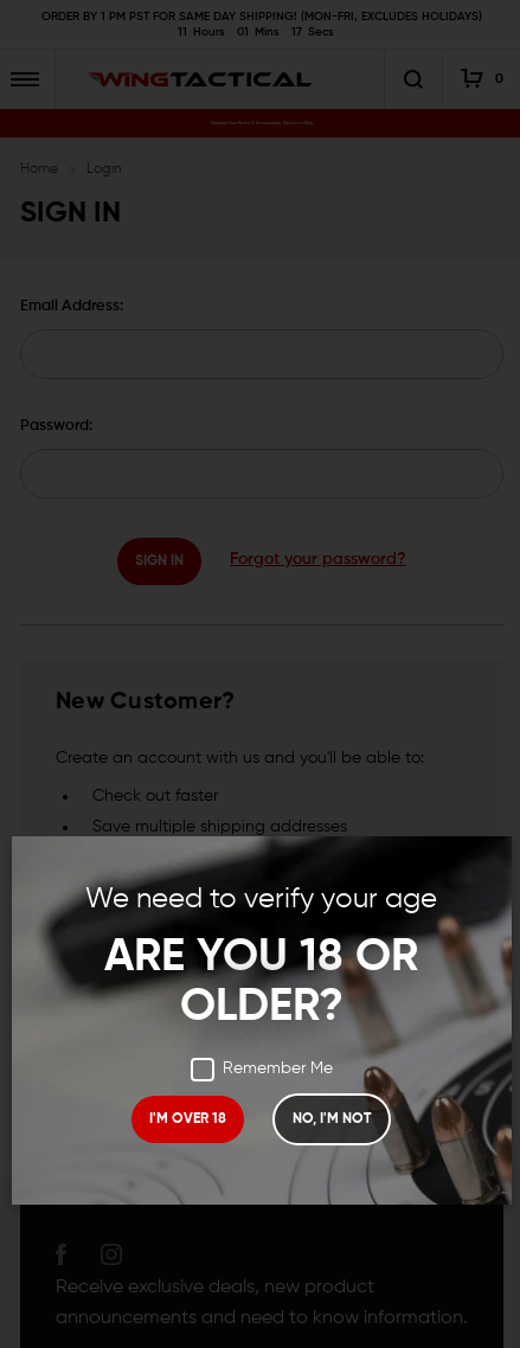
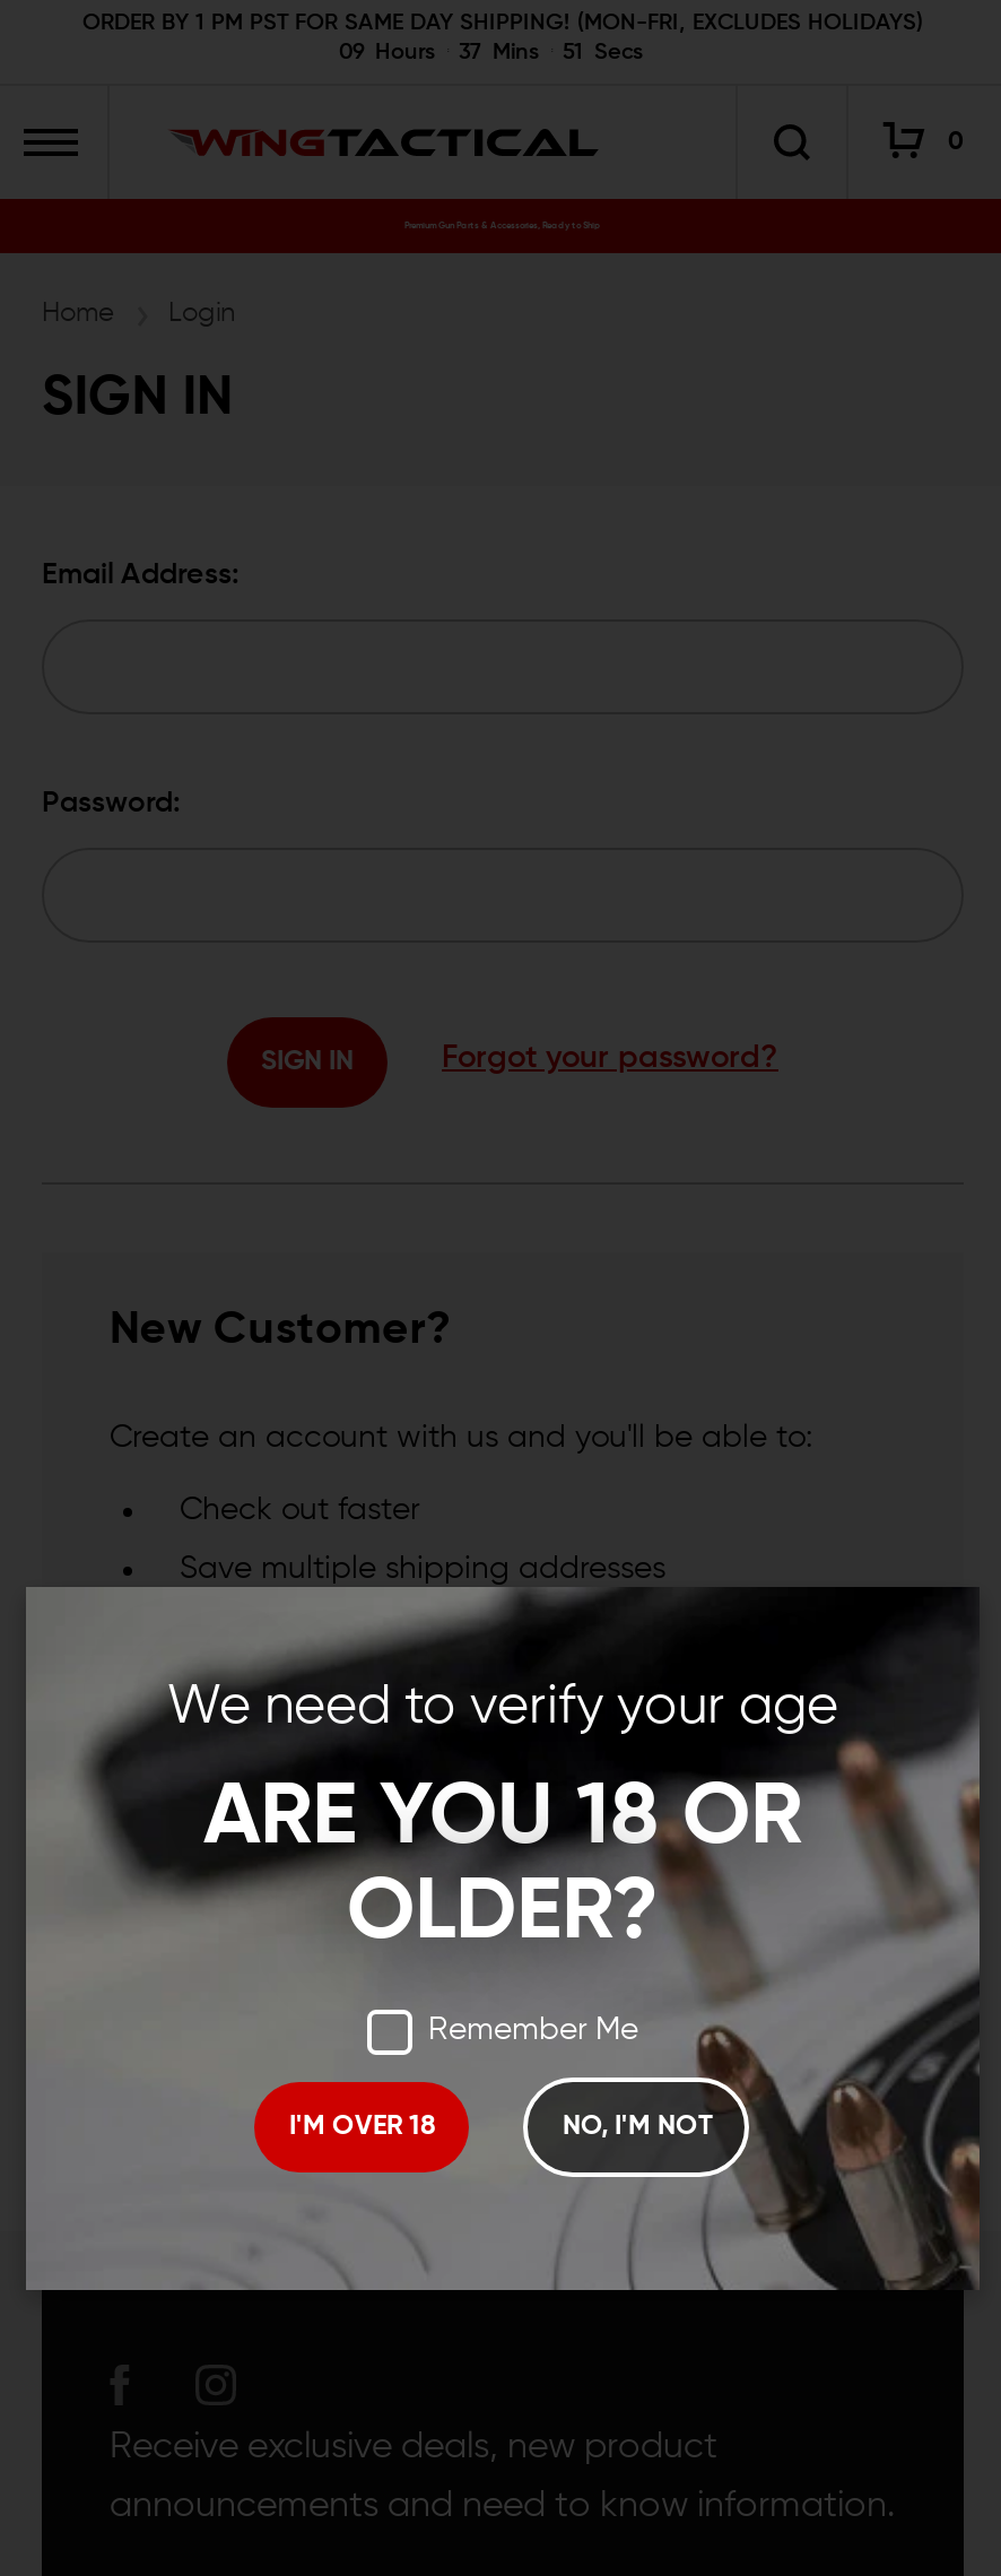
[178,26,225,38] 11 Hours -> [339,41,436,63] 09 Hours
[237,26,280,38] 01 Mins -> [459,41,540,63] 37 Mins
[291,26,334,38] 17 Secs -> [563,41,644,63] 51 Secs

